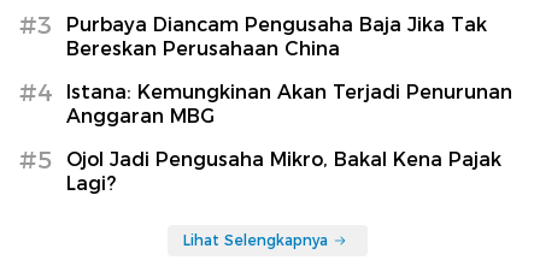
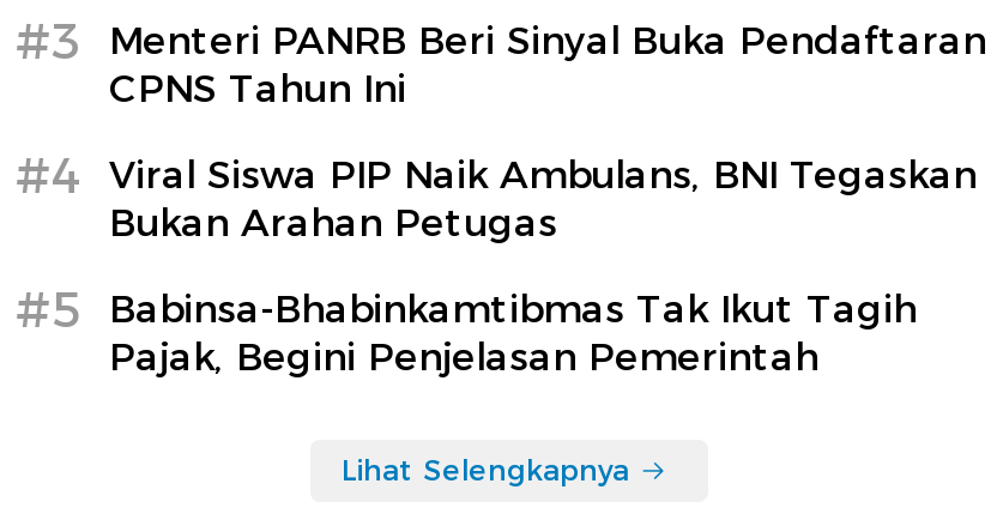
[66,13,487,60] Purbaya Diancam Pengusaha Baja Jika Tak | Bereskan Perusahaan China -> [109,18,986,111] Menteri PANRB Beri Sinyal Buka Pendaftaran | CPNS Tahun Ini
[66,81,512,127] Istana: Kemungkinan Akan Terjadi Penurunan | Anggaran MBG -> [109,152,977,245] Viral Siswa PIP Naik Ambulans, BNI Tegaskan | Bukan Arahan Petugas
[66,148,501,195] Ojol Jadi Pengusaha Mikro, Bakal Kena Pajak | Lagi? -> [109,286,917,380] Babinsa-Bhabinkamtibmas Tak Ikut Tagih | Pajak, Begini Penjelasan Pemerintah

